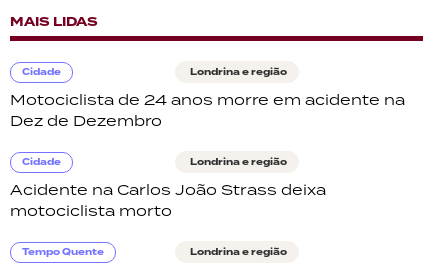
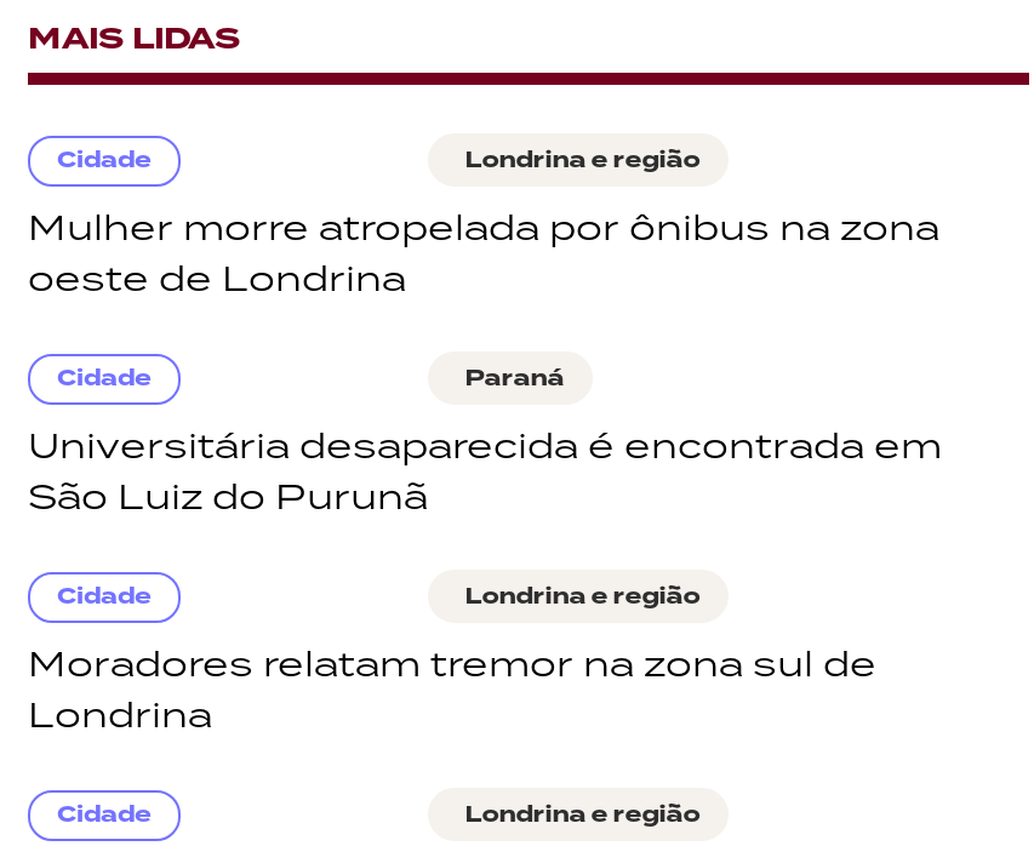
[10,90,405,130] Motociclista de 24 anos morre em acidente na | Dez de Dezembro -> [28,203,942,518] Mulher morre atropelada por ônibus na zona | oeste de Londrina | Cidade | Paraná | Universitária desaparecida é encontrada em | São Luiz do Purunã
[10,180,326,220] Acidente na Carlos João Strass deixa | motociclista morto -> [28,639,876,736] Moradores relatam tremor na zona sul de | Londrina
[22,245,104,259] Tempo Quente -> [57,797,152,831] Cidade

